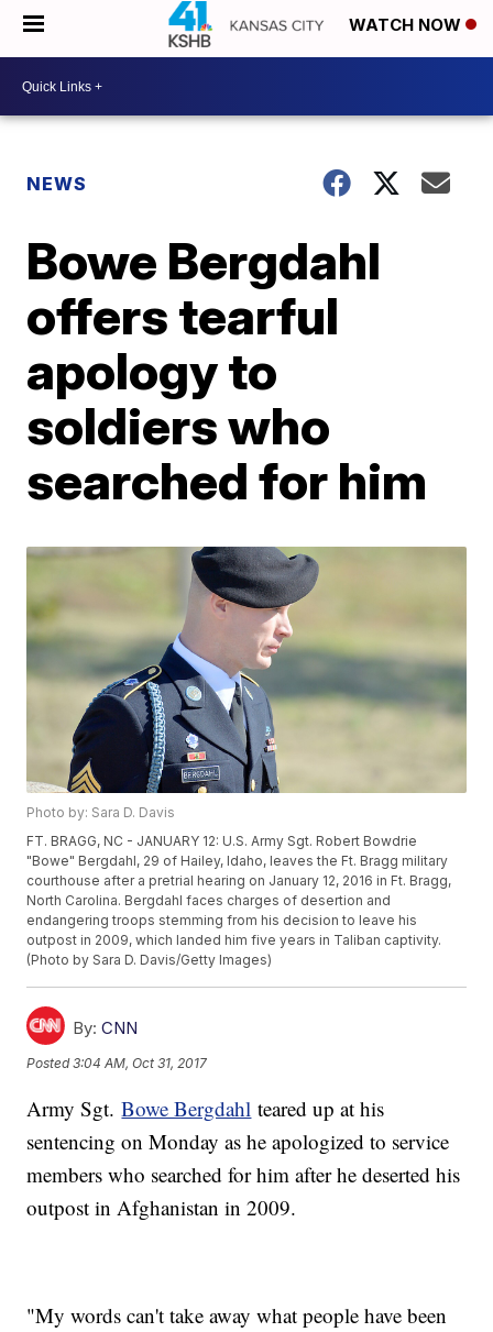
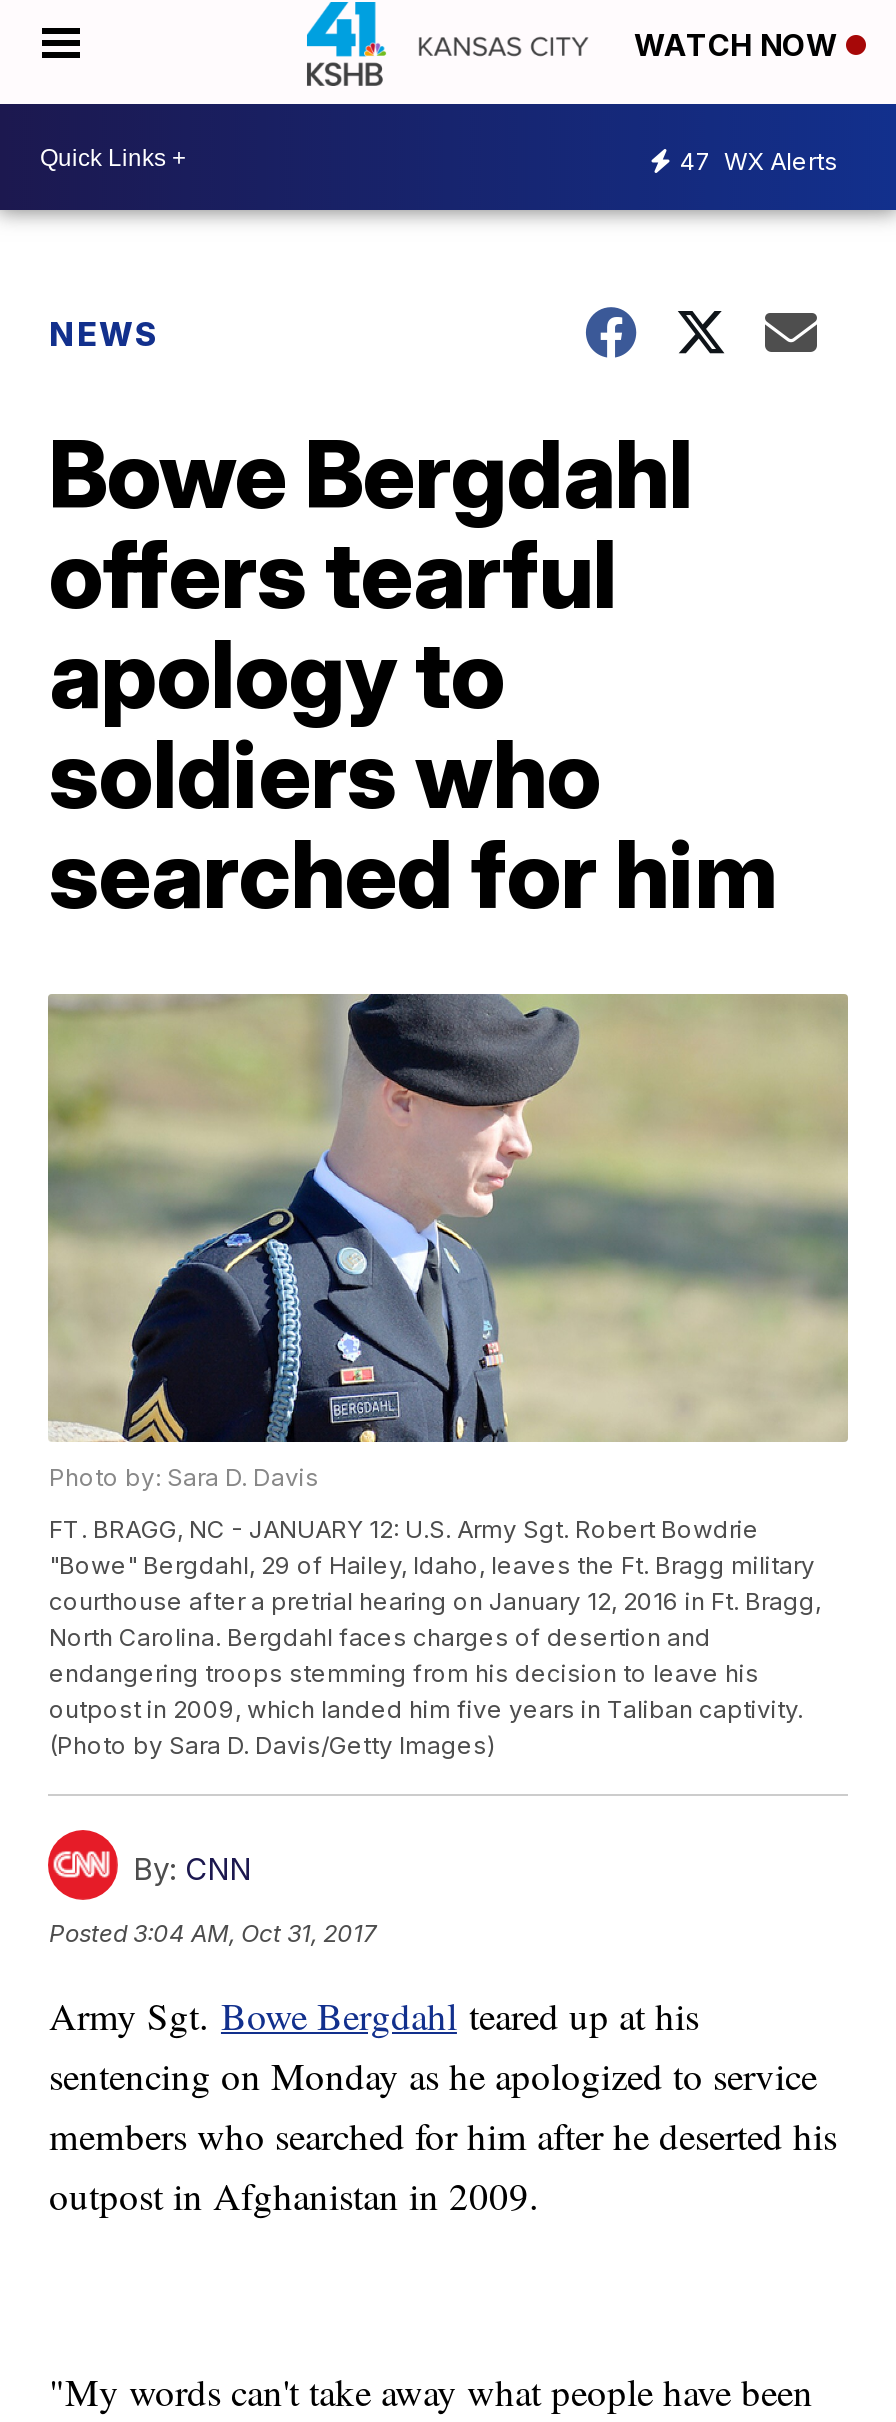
none -> [680,145,838,175] 47 WX Alerts

